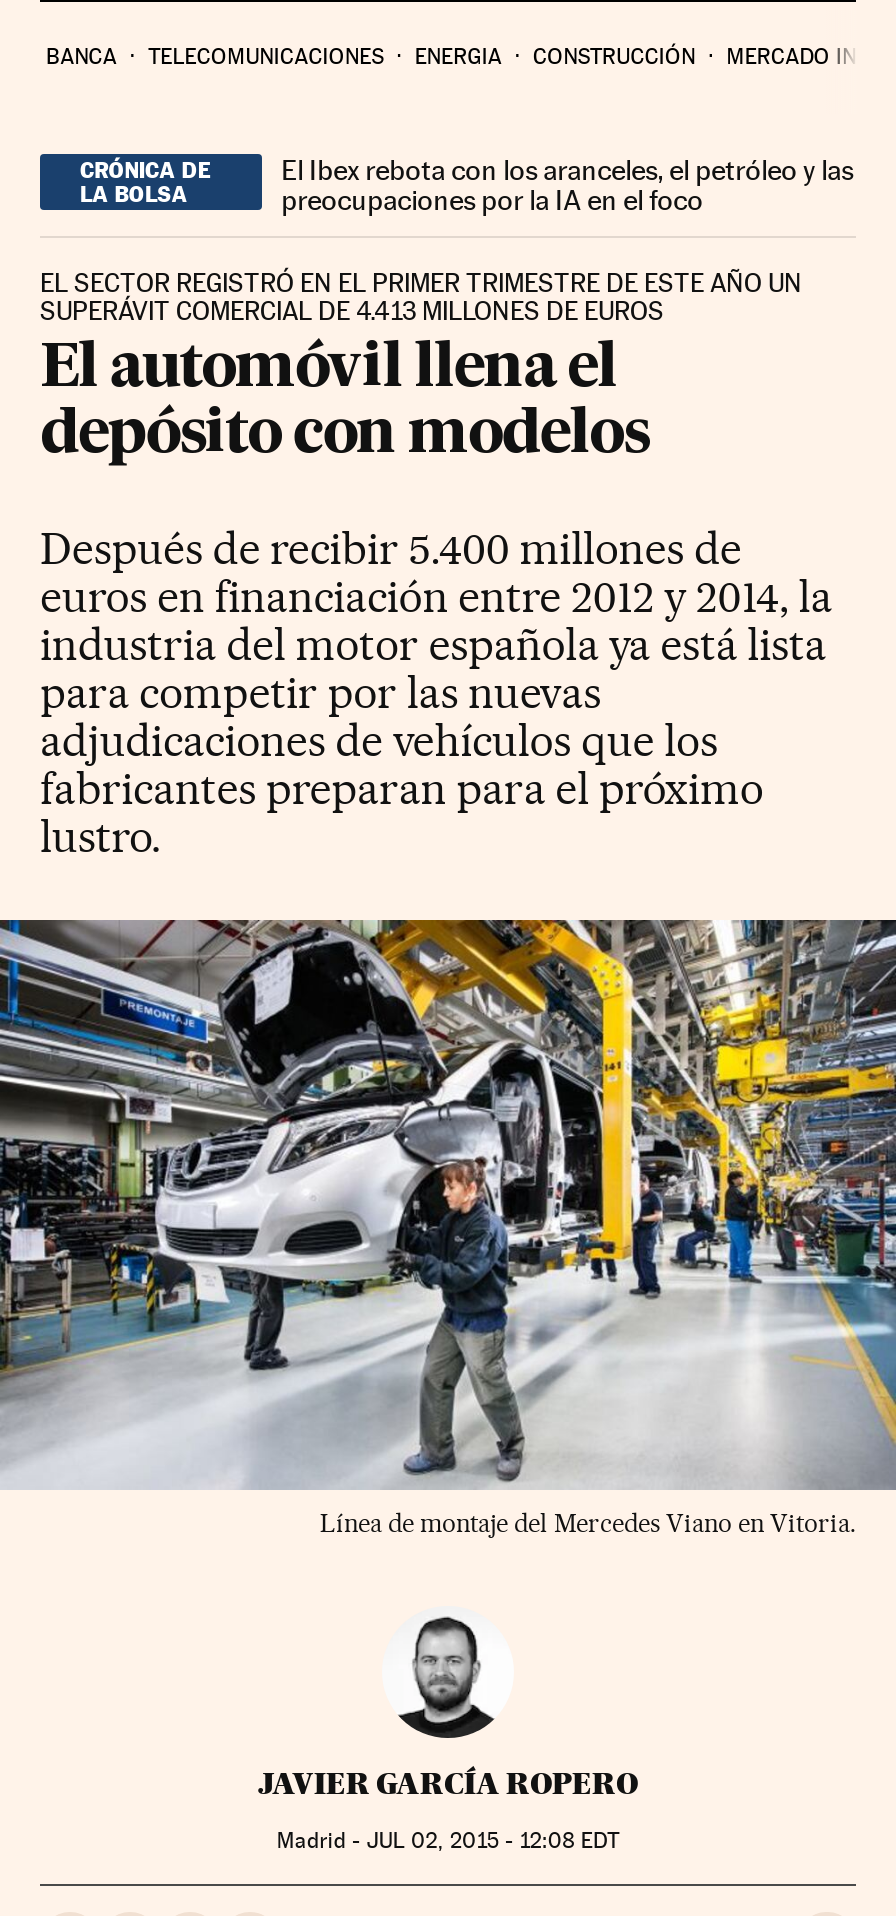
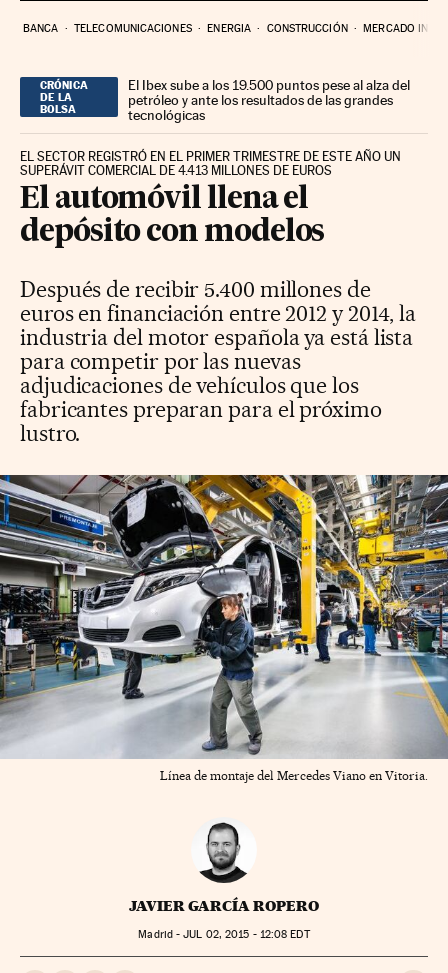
[281,153,853,215] El Ibex rebota con los aranceles, el petróleo y las | preocupaciones por la IA en el foco -> [128,77,410,123] El Ibex sube a los 19.500 puntos pese al alza del | petróleo y ante los resultados de las grandes | tecnológicas

